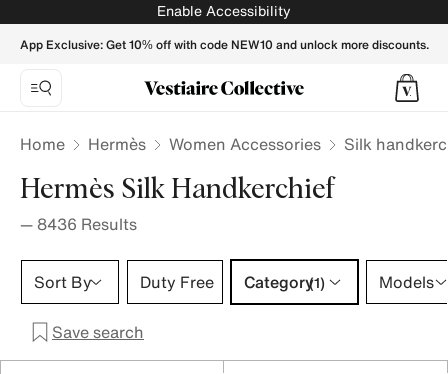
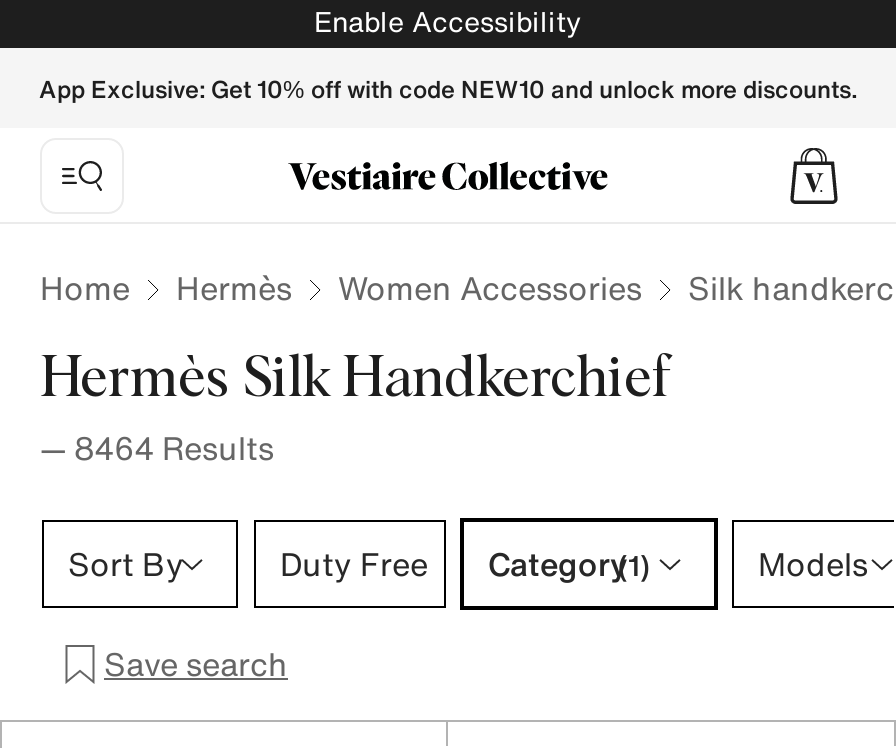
[20,212,137,236] — 8436 Results -> [40,424,274,472] — 8464 Results

